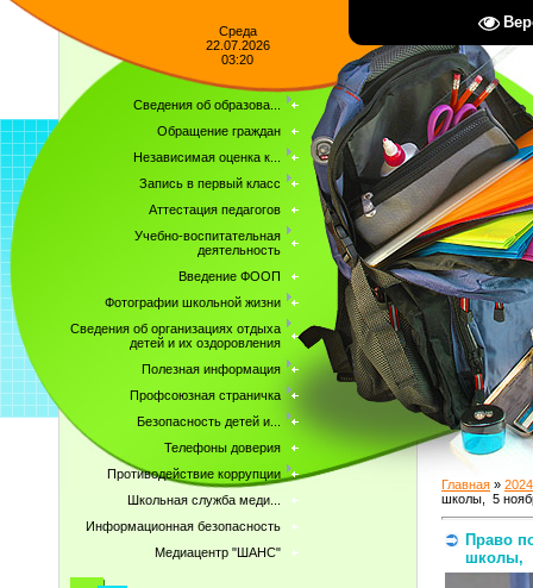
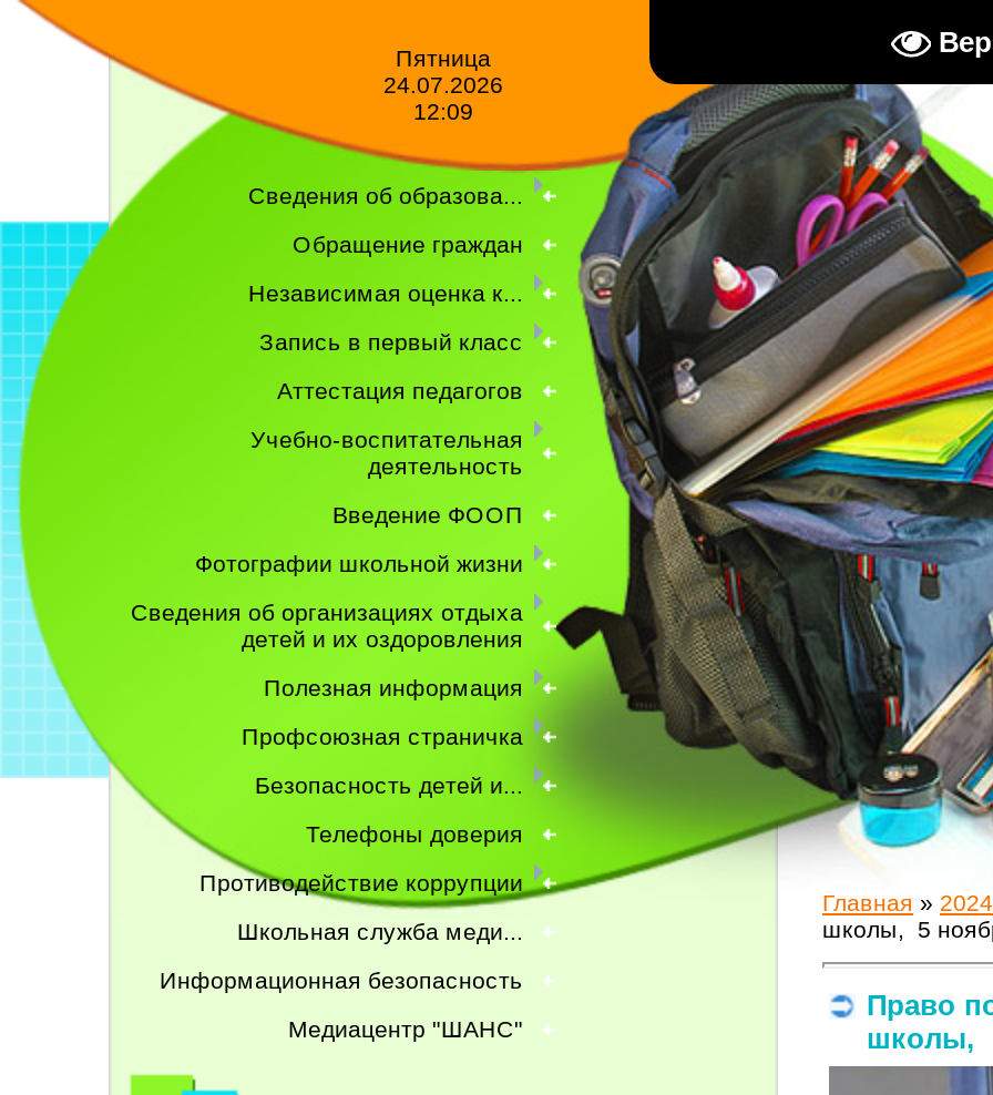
[206,24,270,67] Среда | 22.07.2026 | 03:20 -> [383,44,503,124] Пятница | 24.07.2026 | 12:09

